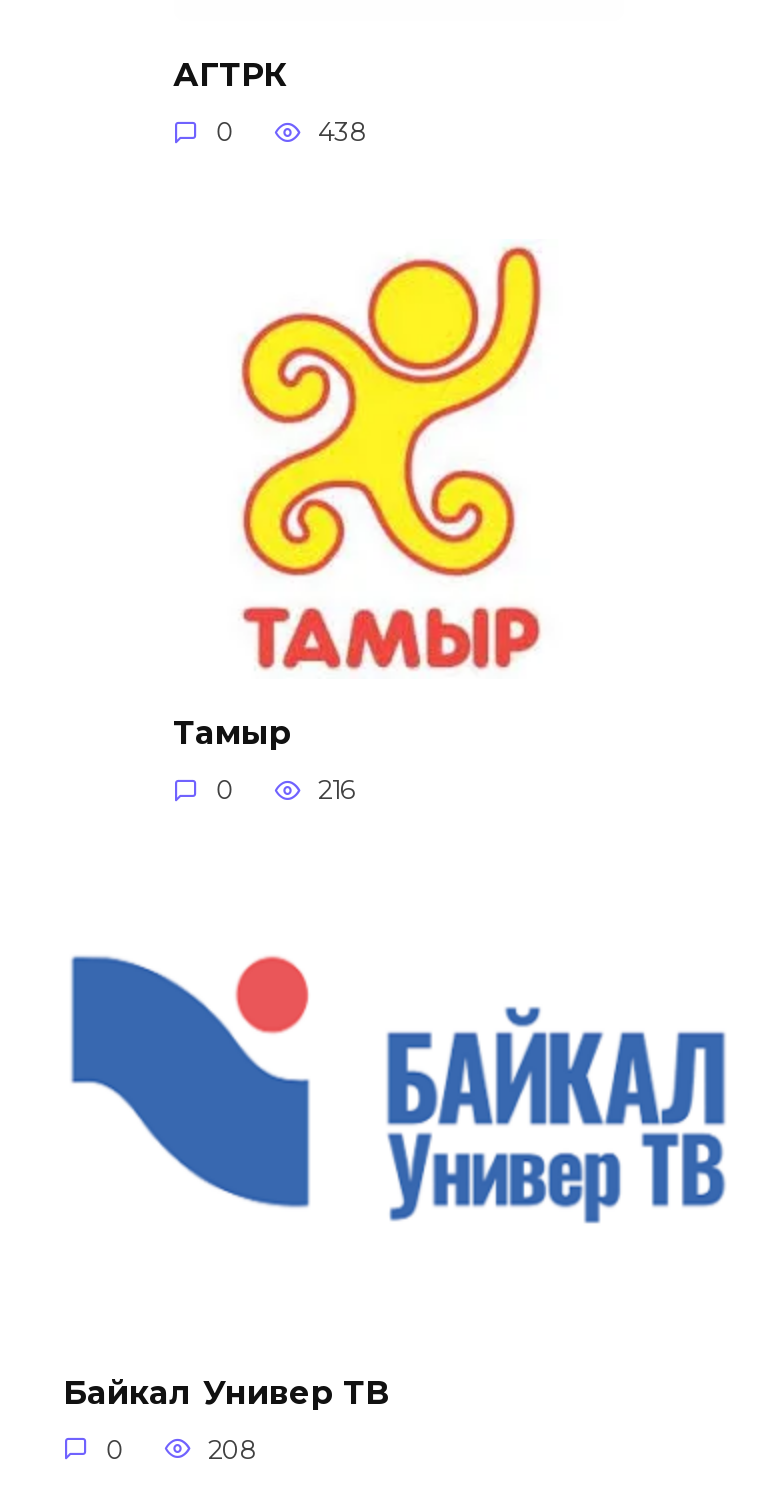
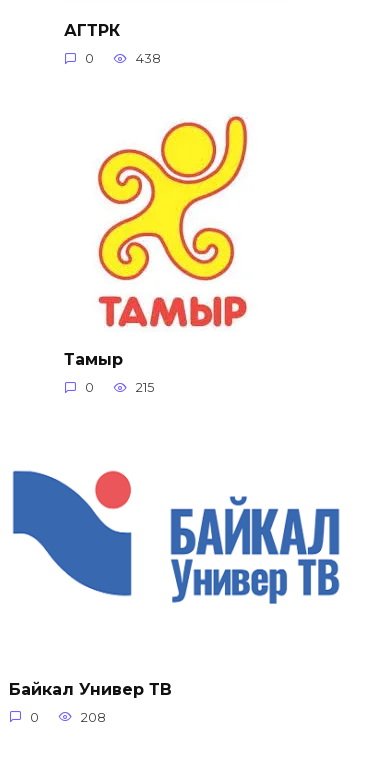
[318,776,356,806] 216 -> [136,380,154,395] 215

